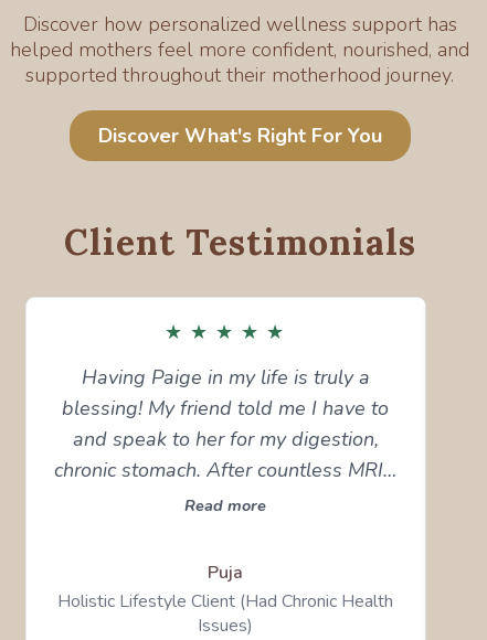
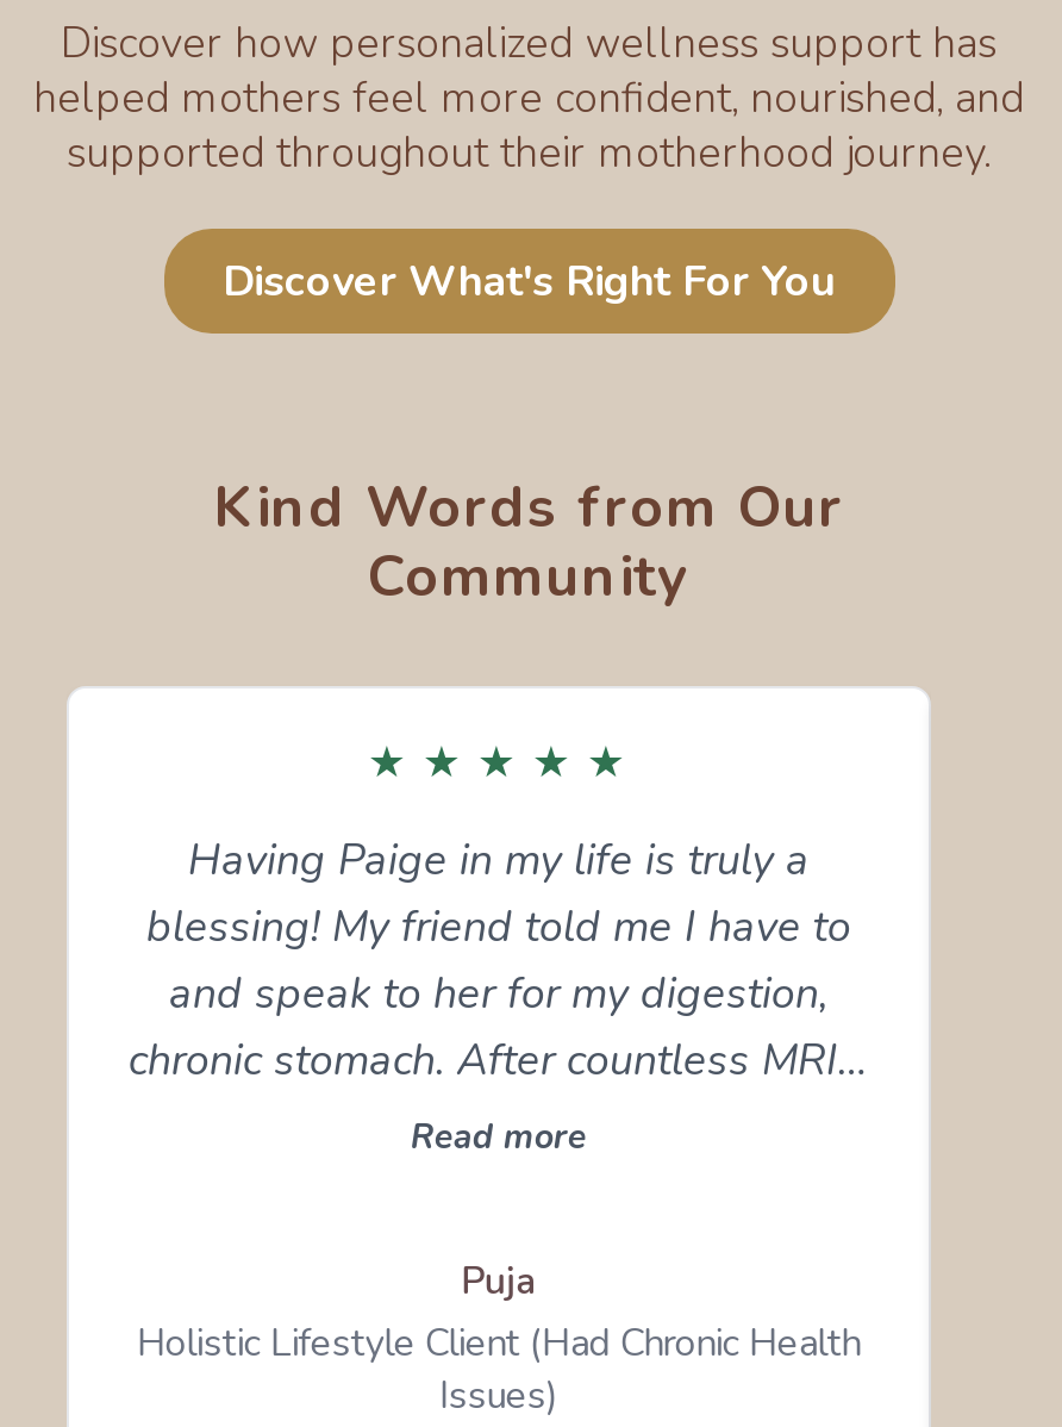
[63,219,416,265] Client Testimonials -> [213,469,844,614] Kind Words from Our | Community

